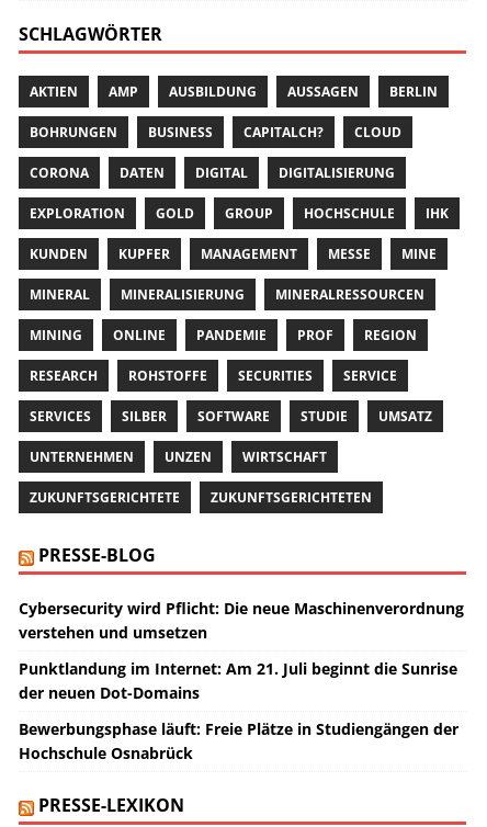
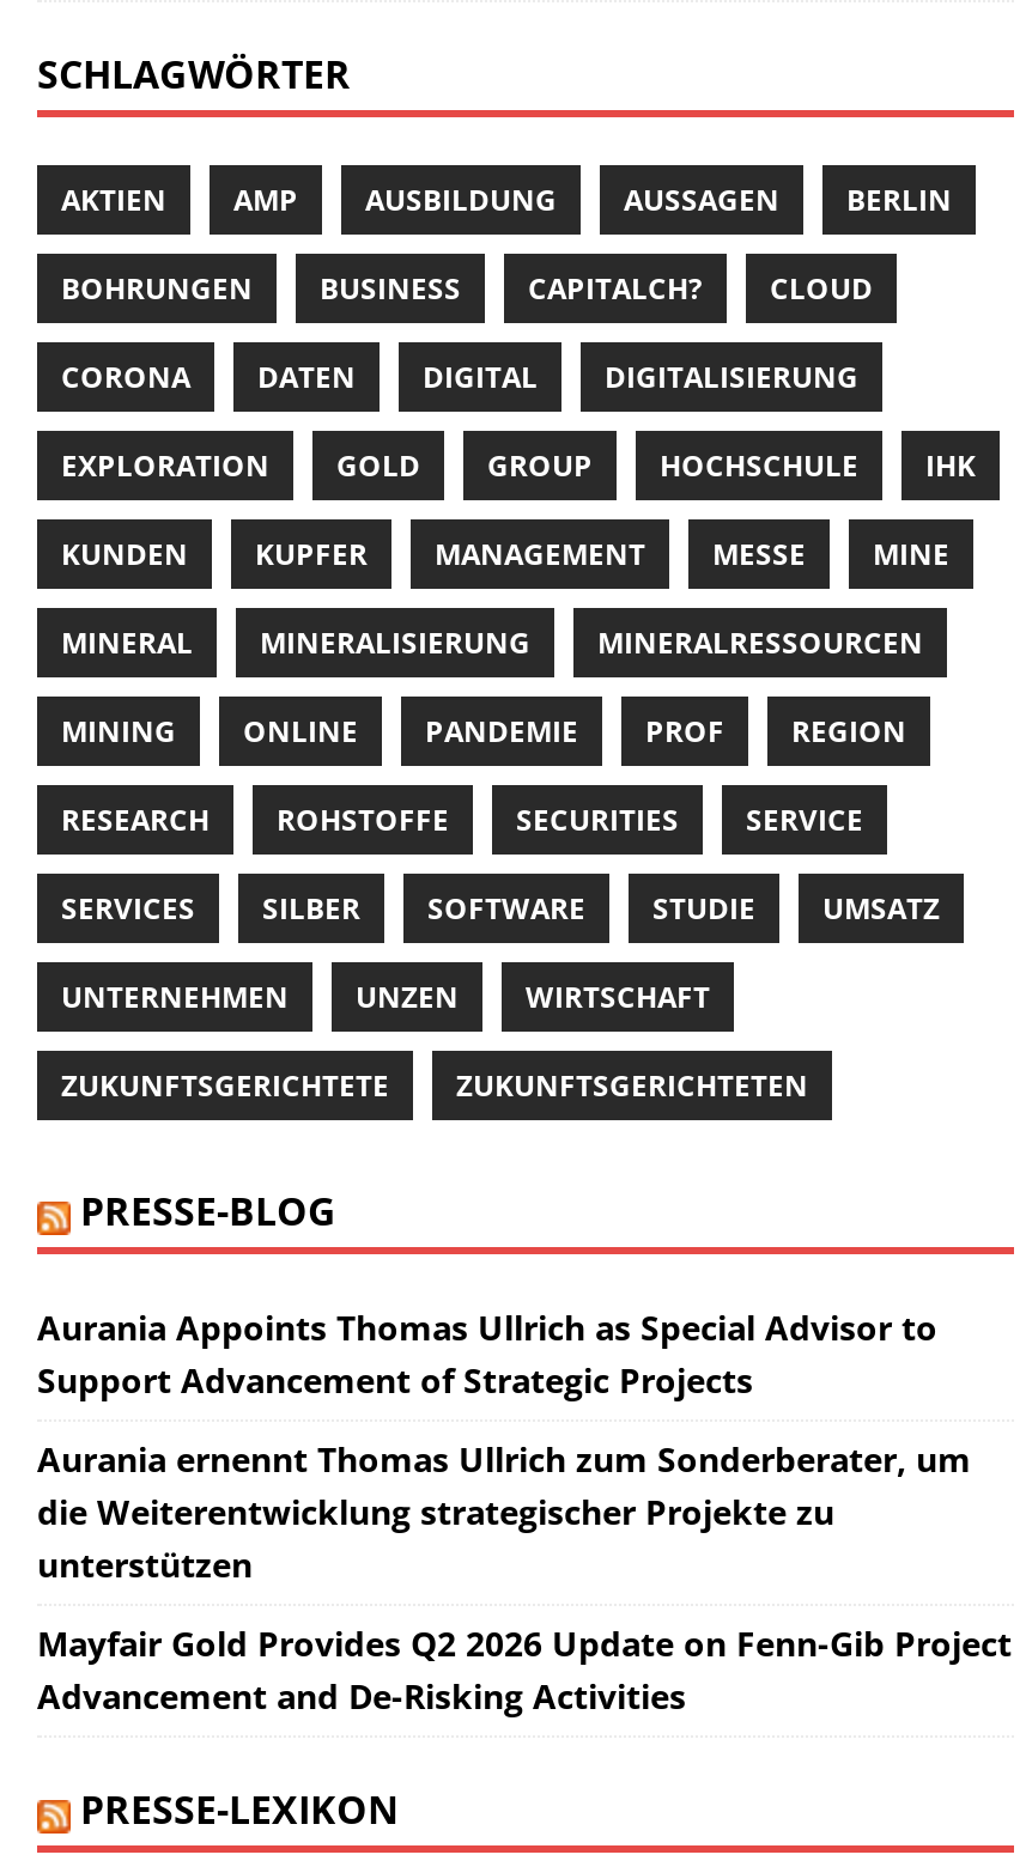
[19,597,464,642] Cybersecurity wird Pflicht: Die neue Maschinenverordnung | verstehen und umsetzen -> [37,1304,937,1402] Aurania Appoints Thomas Ullrich as Special Advisor to | Support Advancement of Strategic Projects
[19,658,457,703] Punktlandung im Internet: Am 21. Juli beginnt die Sunrise | der neuen Dot-Domains -> [37,1435,971,1586] Aurania ernennt Thomas Ullrich zum Sonderberater, um | die Weiterentwicklung strategischer Projekte zu | unterstützen
[19,718,458,763] Bewerbungsphase läuft: Freie Plätze in Studiengängen der | Hochschule Osnabrück -> [37,1620,1012,1718] Mayfair Gold Provides Q2 2026 Update on Fenn-Gib Project | Advancement and De-Risking Activities

